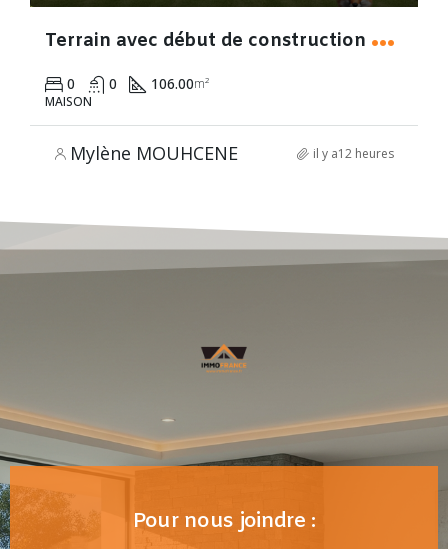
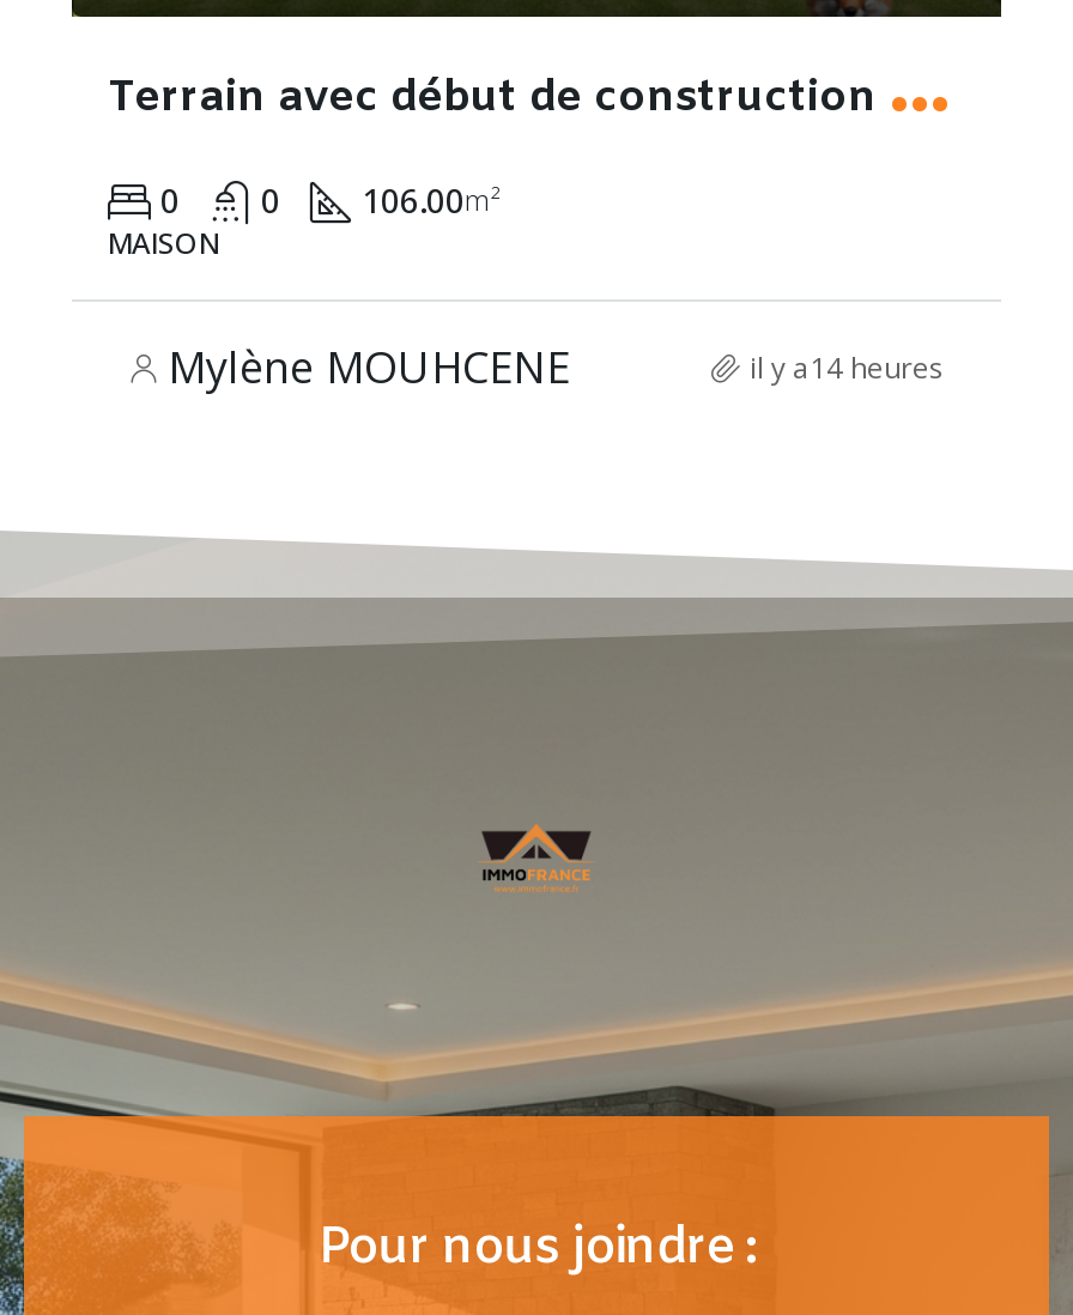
[313,145,394,162] il y a12 heures -> [750,348,944,389] il y a14 heures

